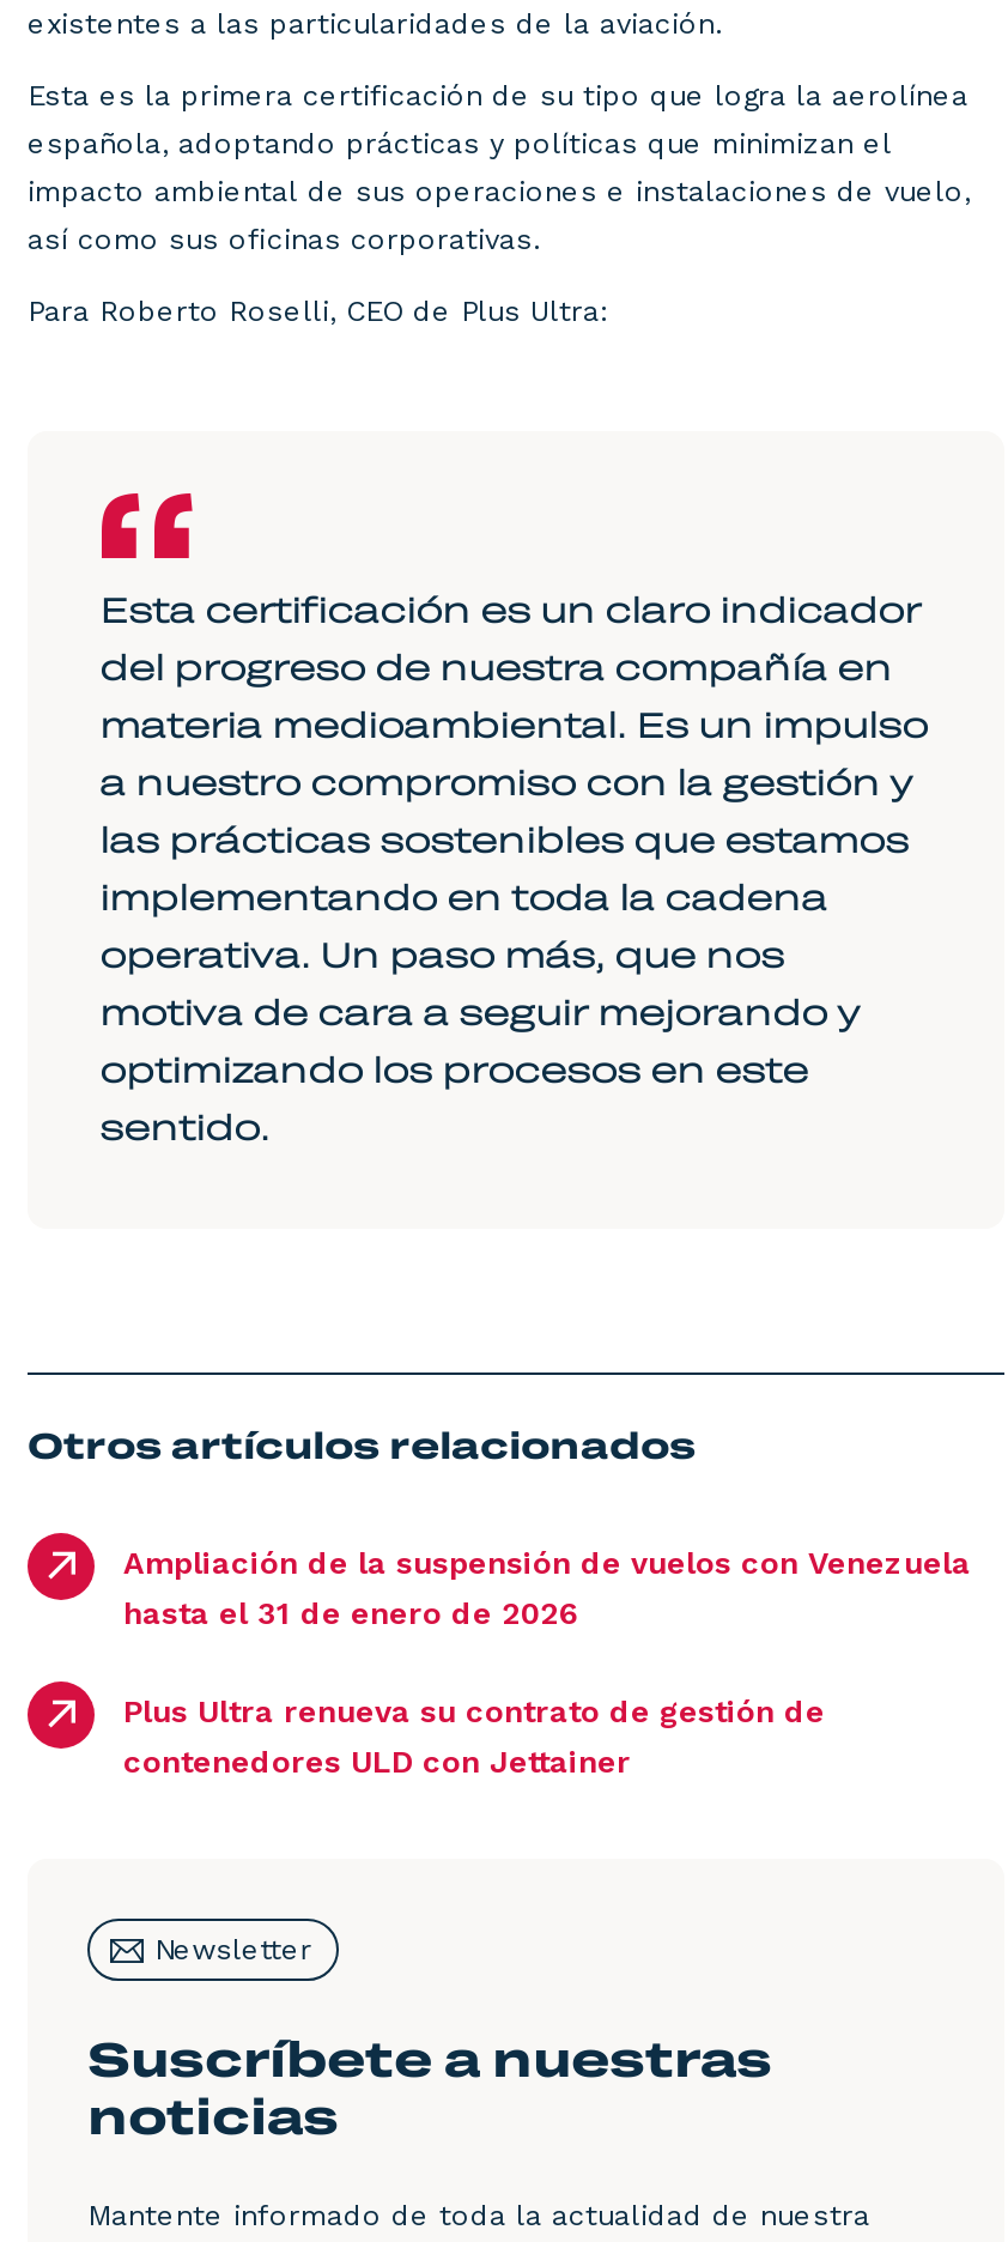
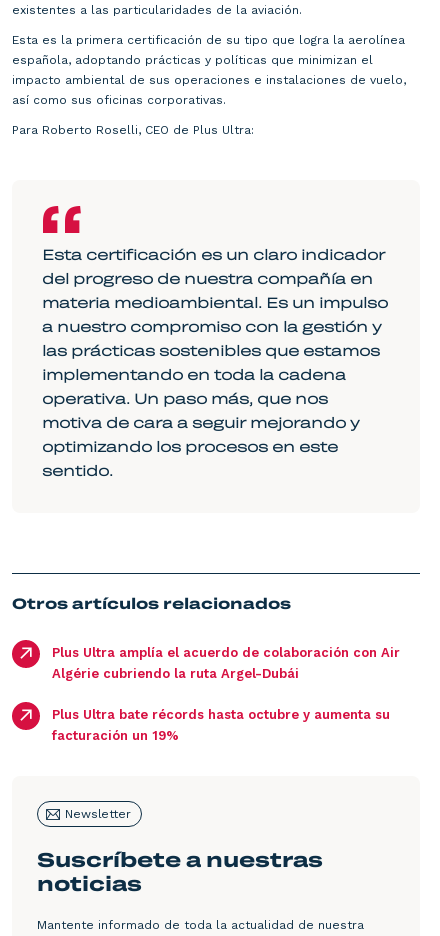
[123,1545,971,1631] Ampliación de la suspensión de vuelos con Venezuela | hasta el 31 de enero de 2026 -> [52,645,400,681] Plus Ultra amplía el acuerdo de colaboración con Air | Algérie cubriendo la ruta Argel-Dubái
[123,1694,825,1780] Plus Ultra renueva su contrato de gestión de | contenedores ULD con Jettainer -> [52,707,390,743] Plus Ultra bate récords hasta octubre y aumenta su | facturación un 19%

